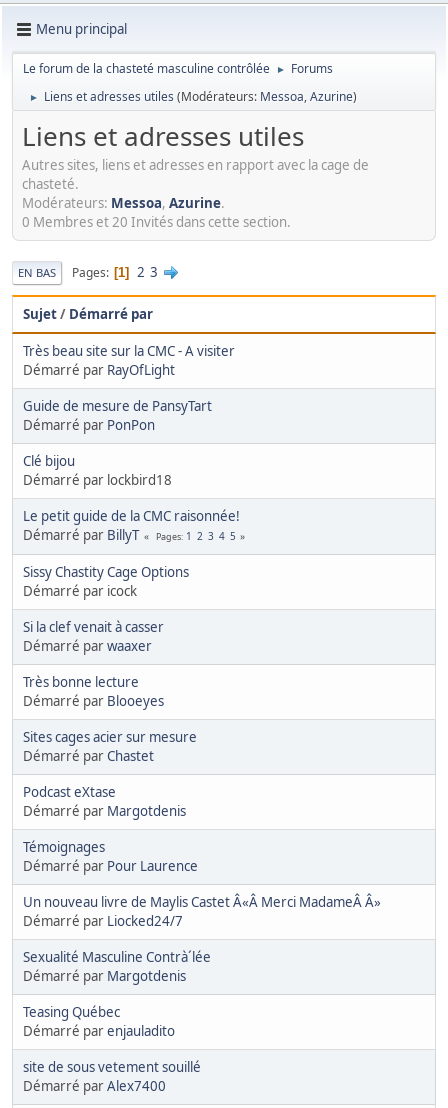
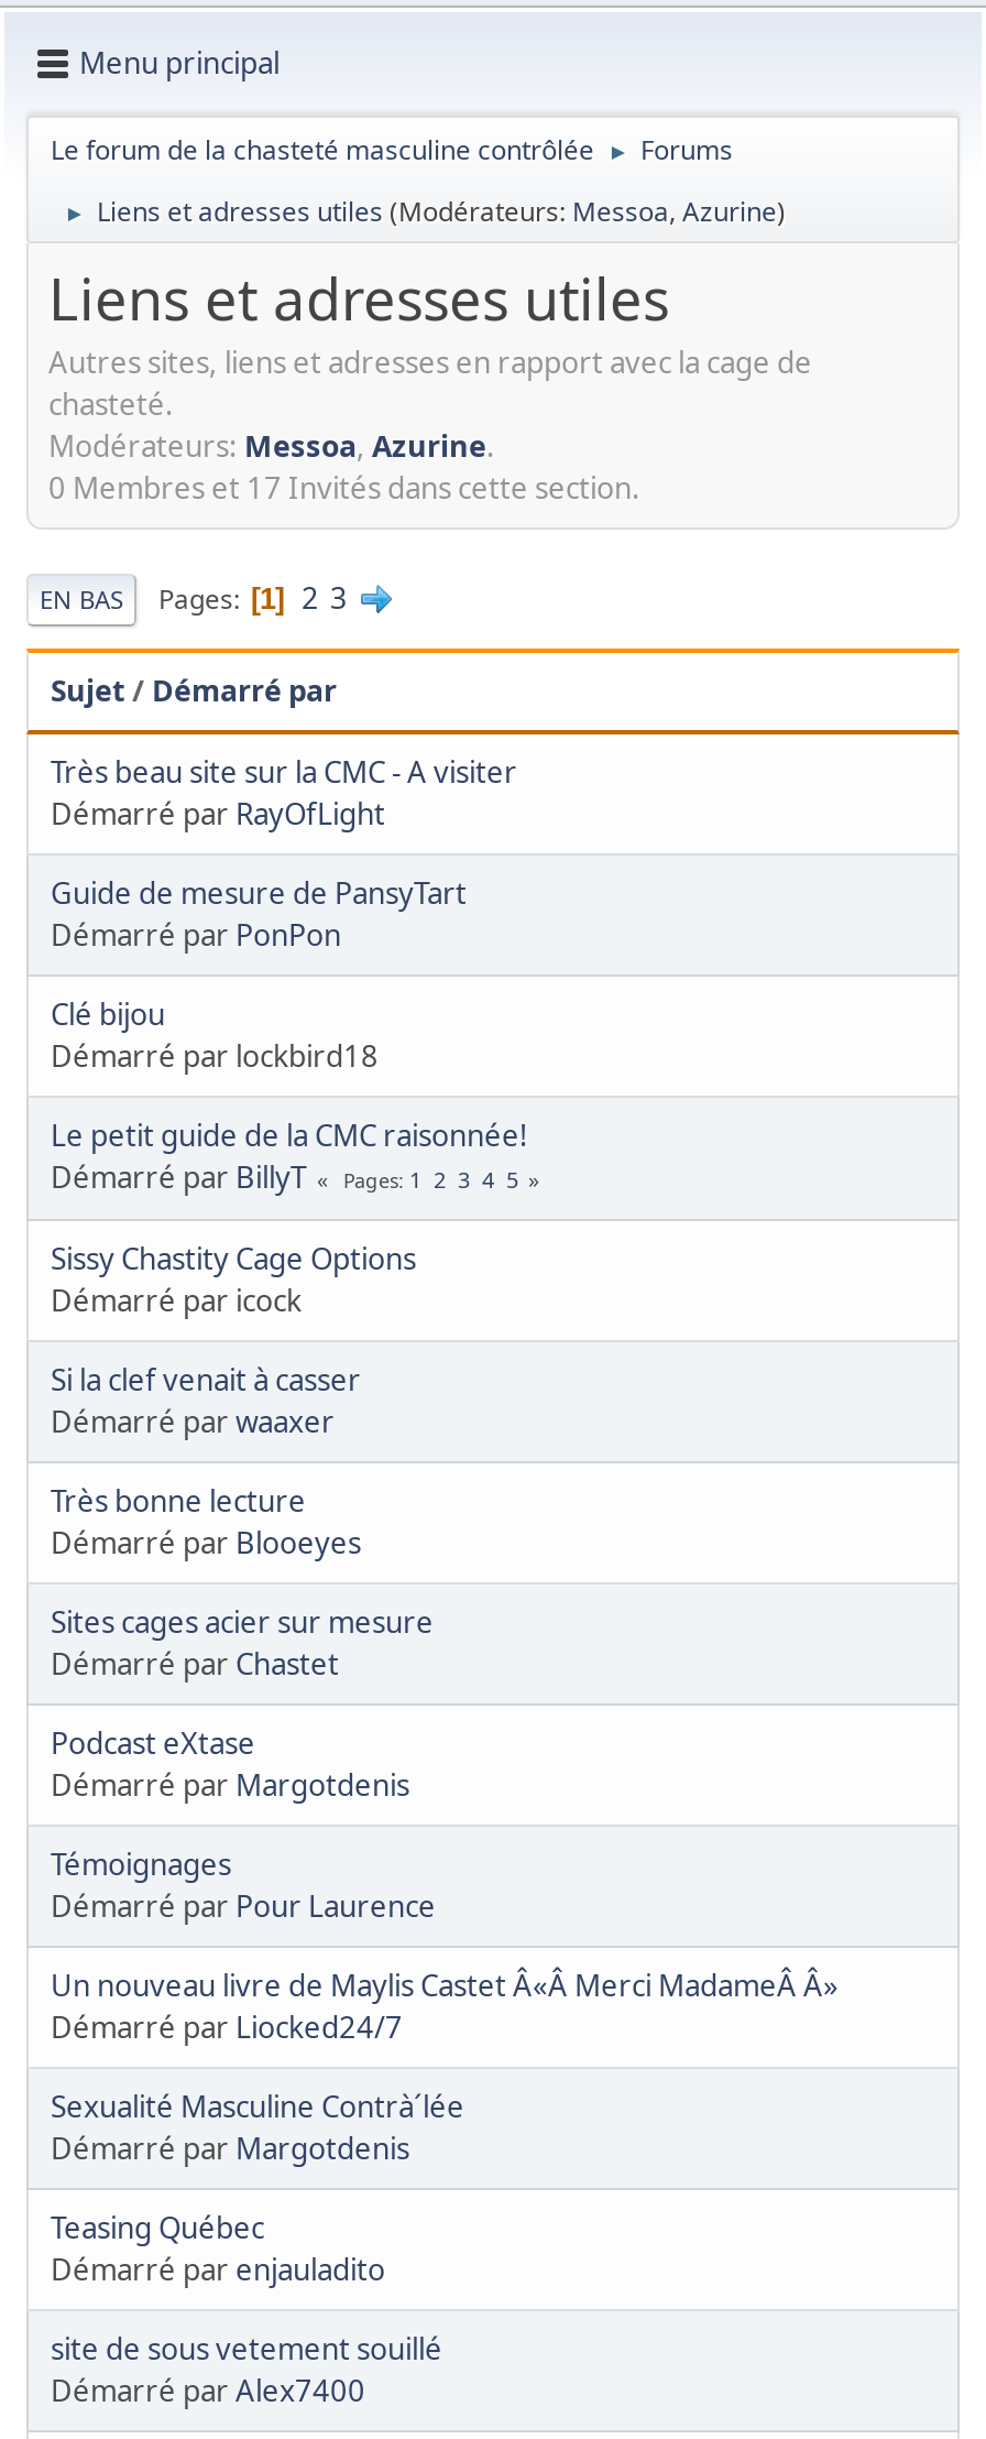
[22,213,291,231] 0 Membres et 20 Invités dans cette section. -> [48,468,640,508] 0 Membres et 17 Invités dans cette section.

